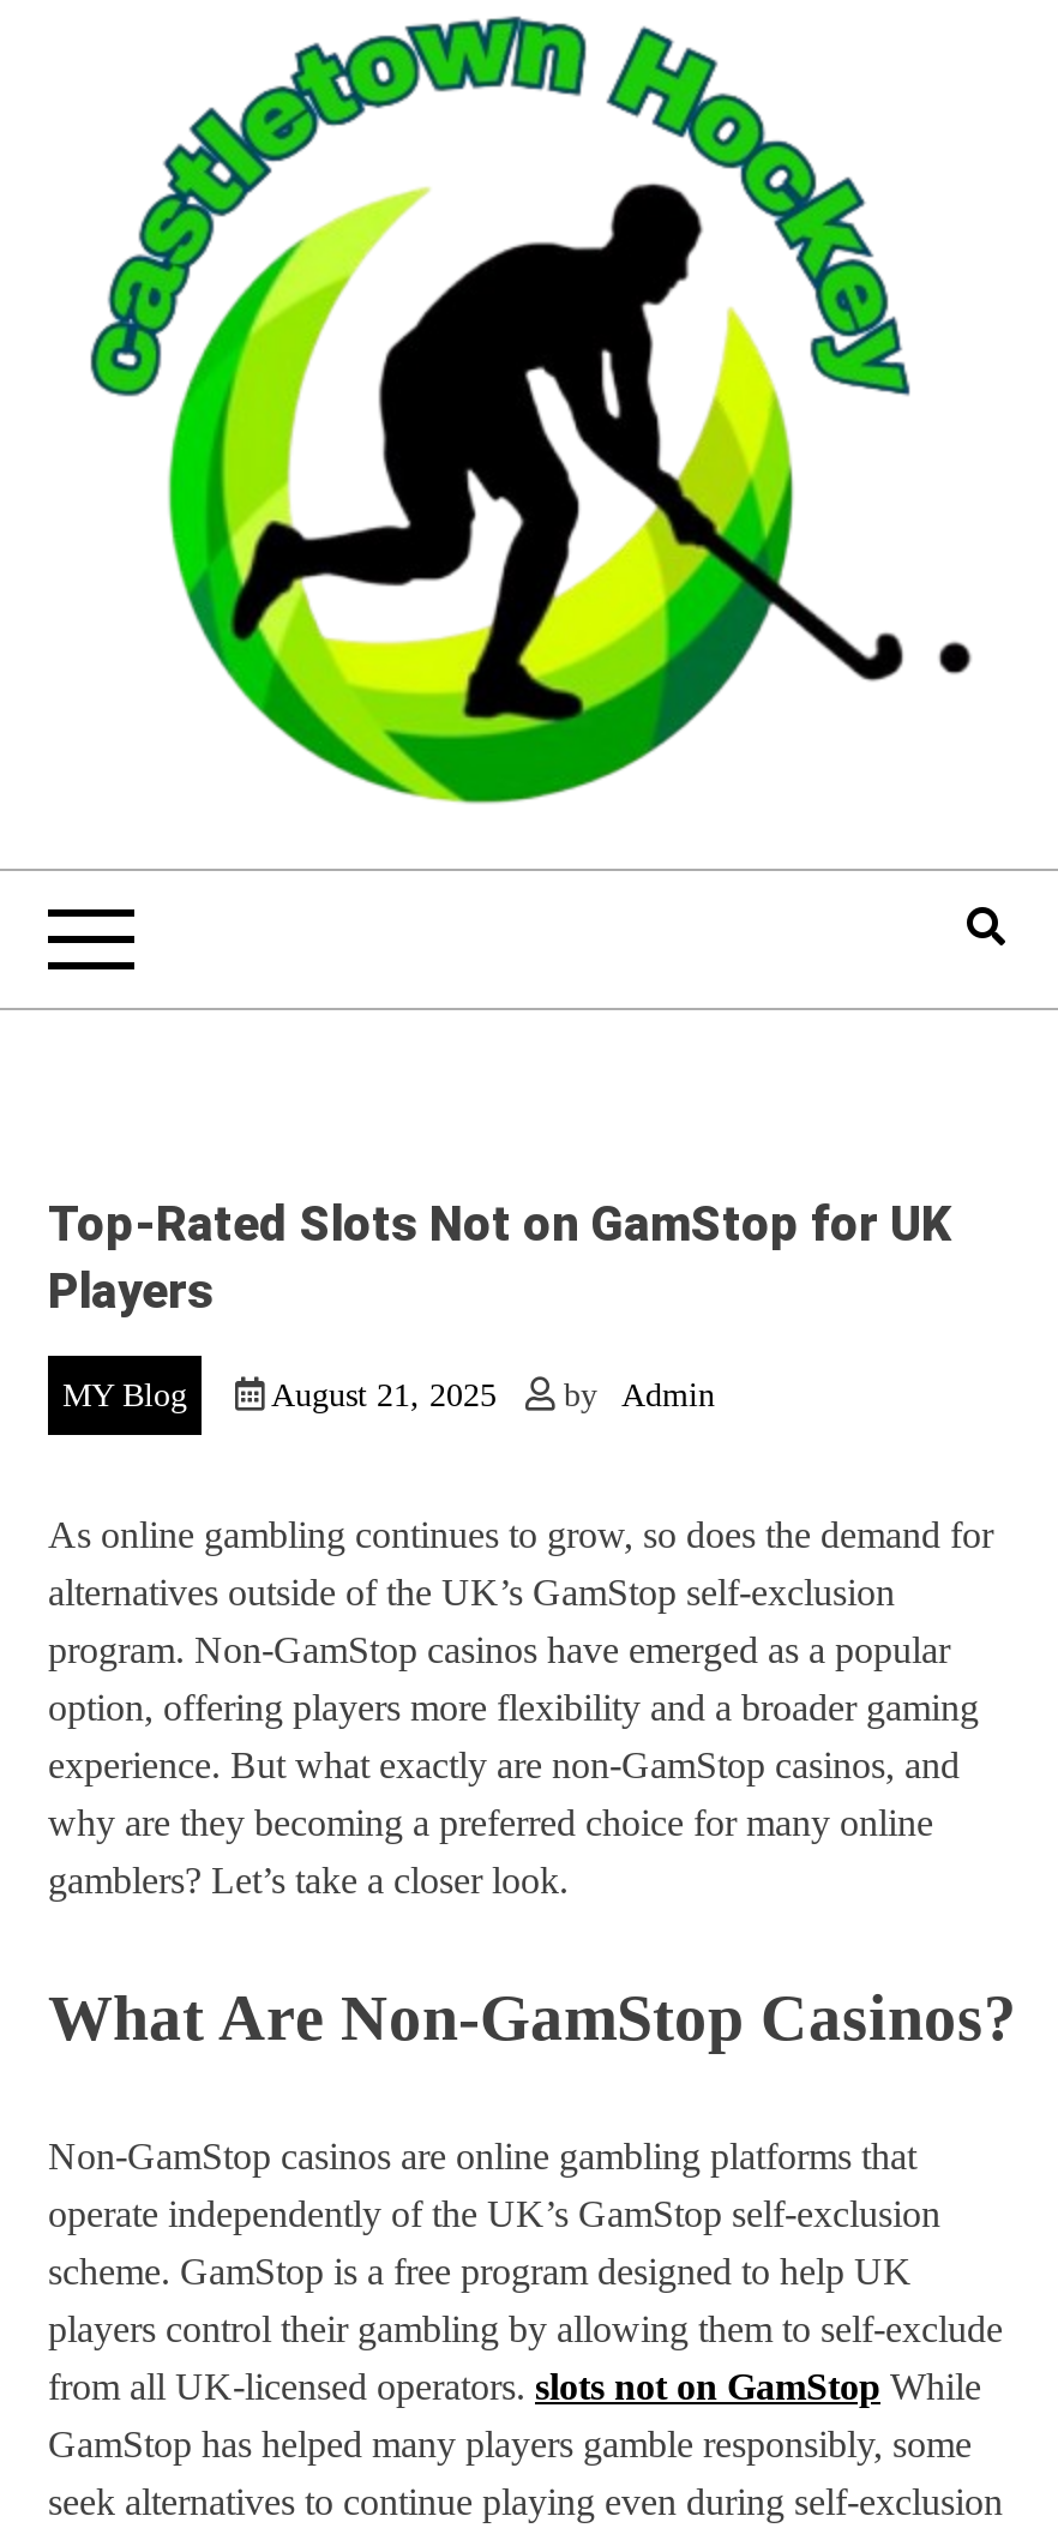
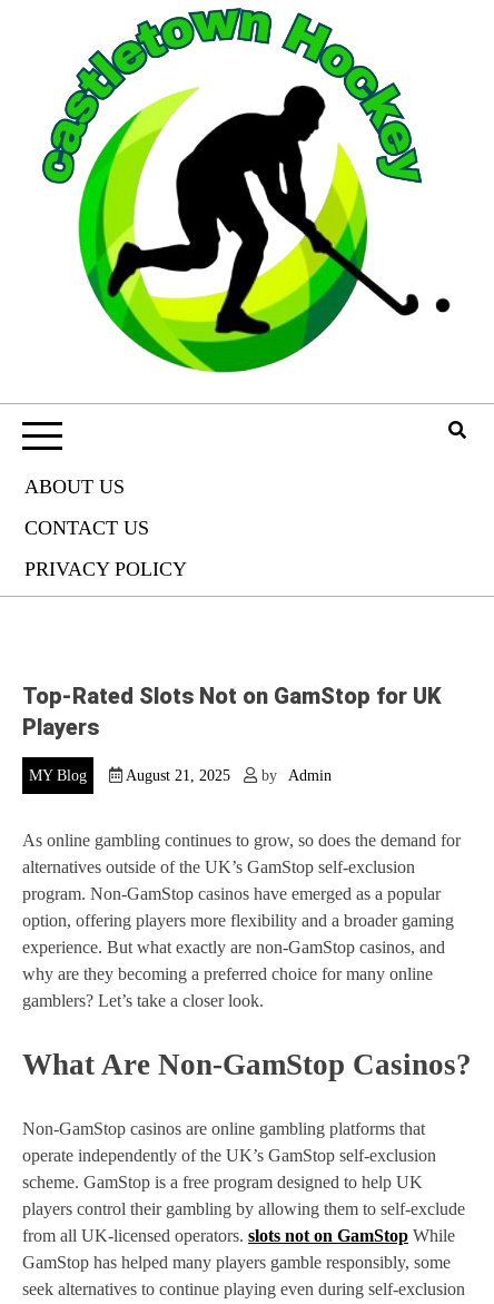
none -> [24,475,187,580] ABOUT US | CONTACT US | PRIVACY POLICY

